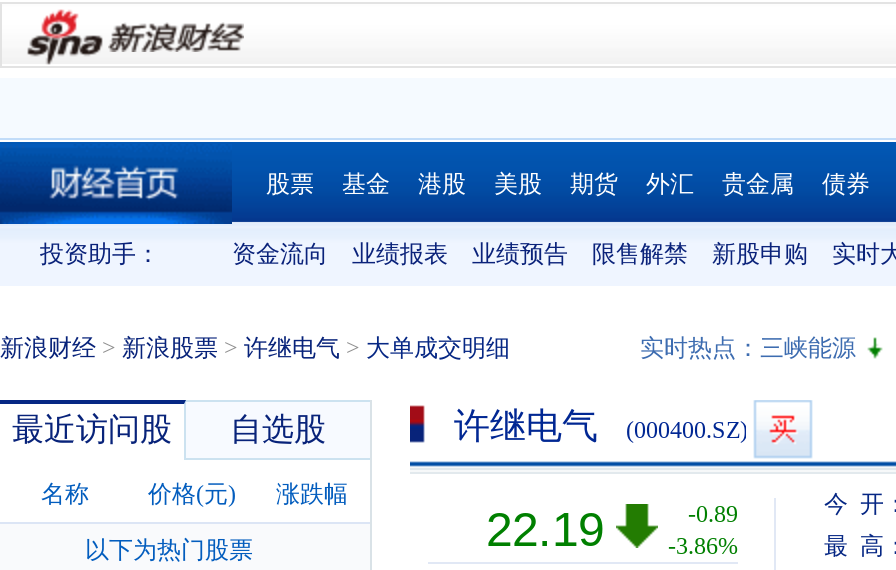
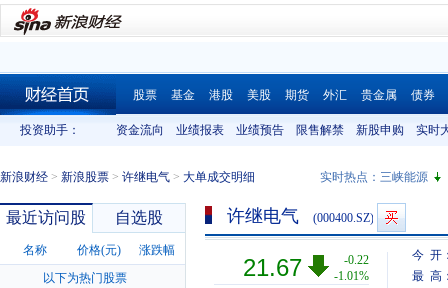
[486,502,604,556] 22.19 -> [243,254,302,281] 21.67
[688,500,738,528] -0.89 -> [344,253,369,267] -0.22
[668,532,738,560] -3.86% -> [334,269,369,283] -1.01%

